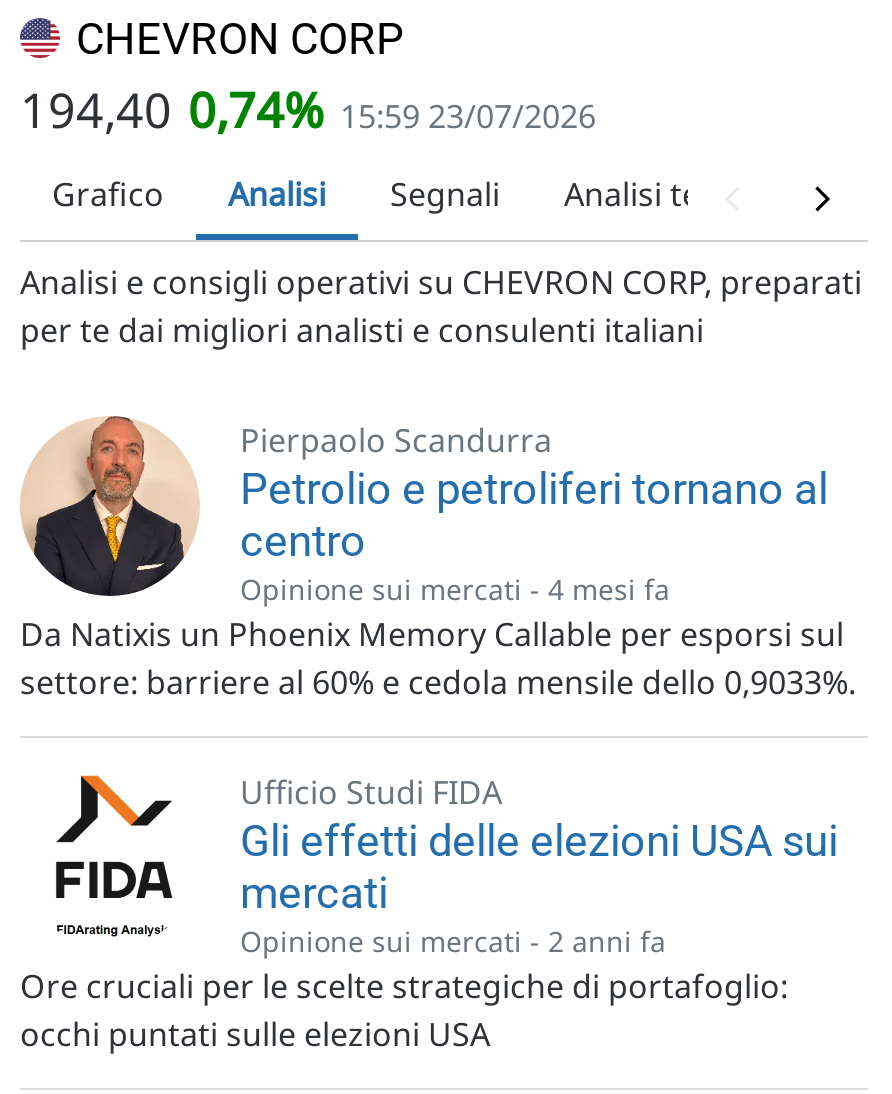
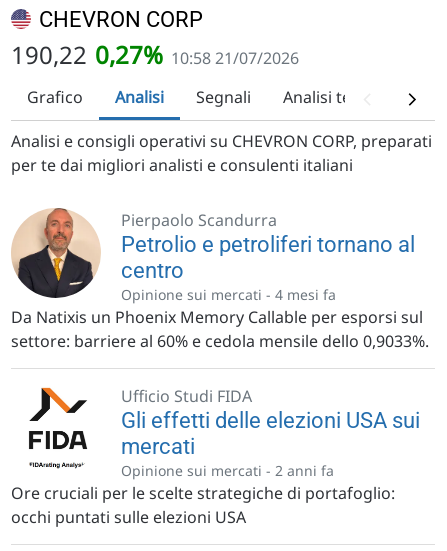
[20,76,596,142] 194,40 0,74% 15:59 23/07/2026 -> [11,38,299,71] 190,22 0,27% 10:58 21/07/2026

